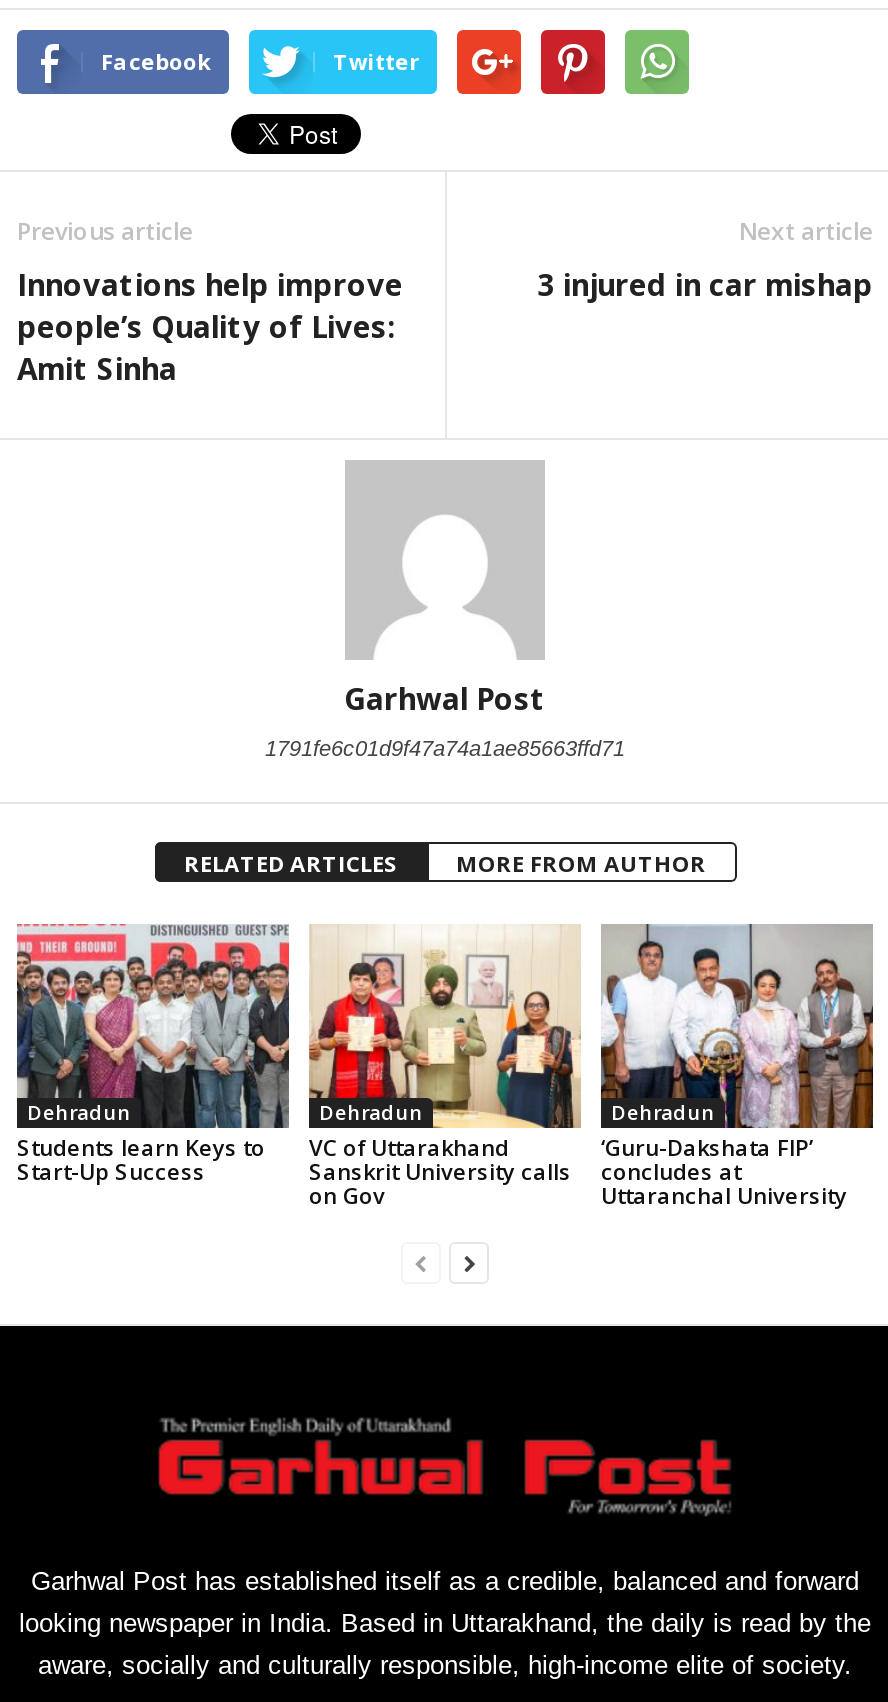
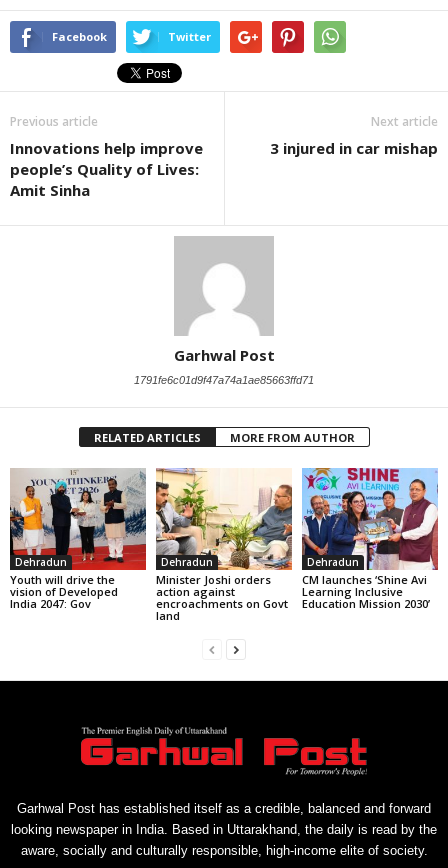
[15,924,289,1185] [image] | Students learn Keys to | Start-Up Success -> [9,469,147,611] [image] | Youth will drive the | vision of Developed | India 2047: Gov
[309,926,581,1209] [image] | VC of Uttarakhand | Sanskrit University calls | on Gov -> [155,468,293,623] [image] | Minister Joshi orders | action against | encroachments on Govt | land
[599,924,875,1209] [image] | ‘Guru-Dakshata FIP’ | concludes at | Uttaranchal University -> [302,467,439,611] [image] | CM launches ‘Shine Avi | Learning Inclusive | Education Mission 2030’

